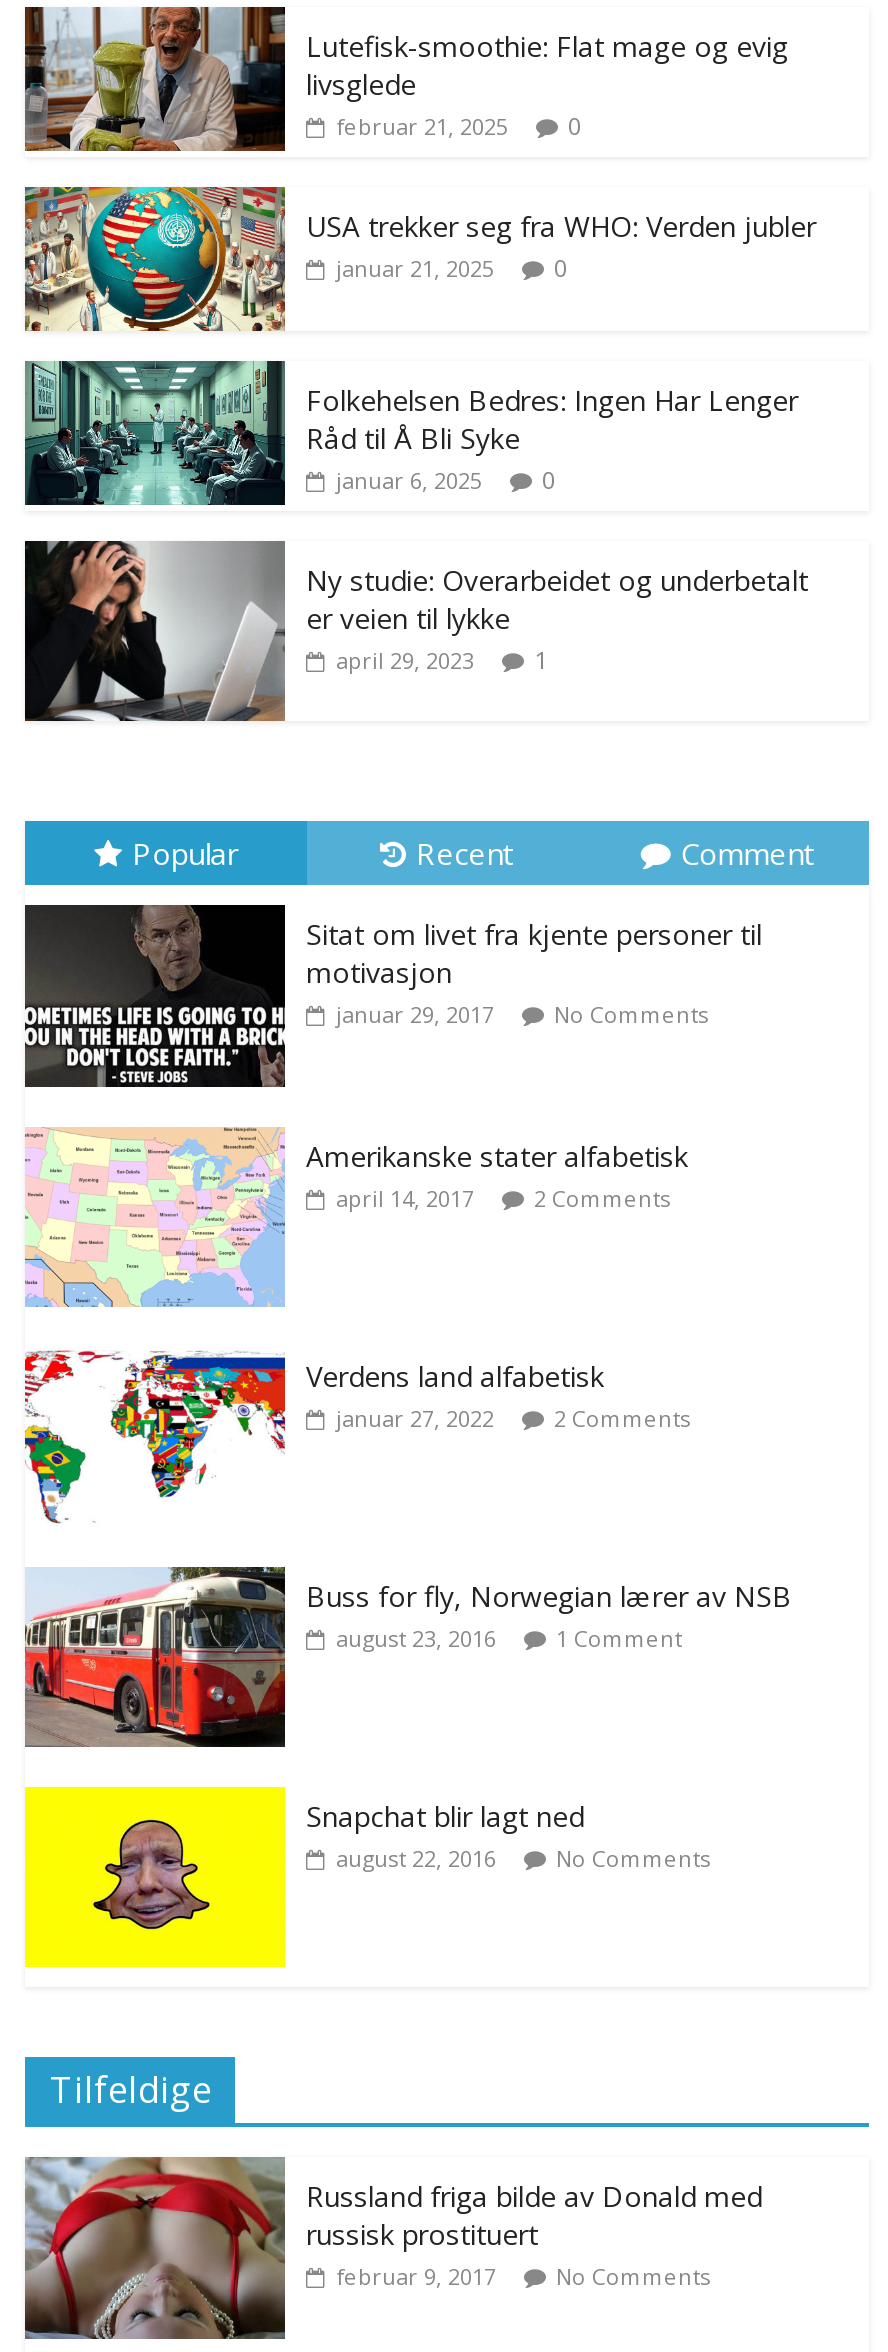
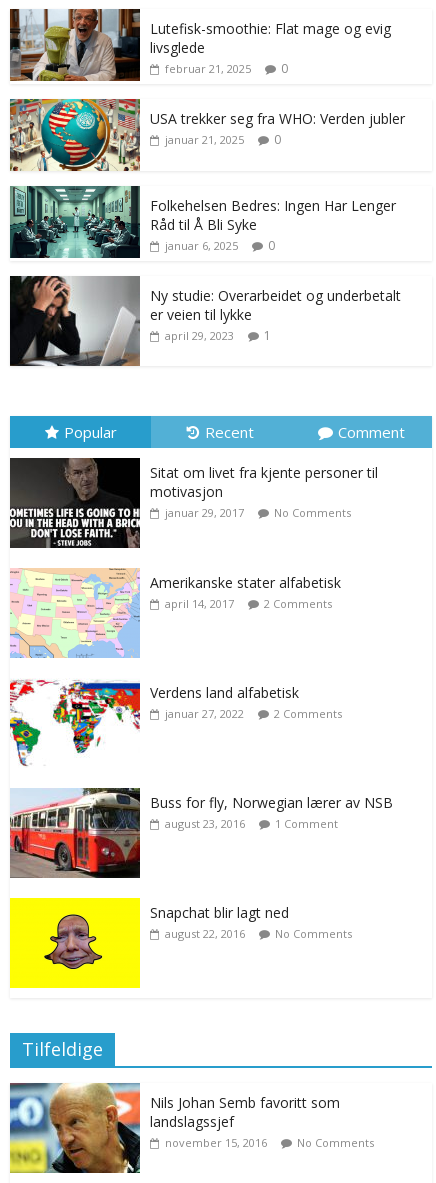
[23,2155,762,2341] [image] | Russland friga bilde av Donald med | russisk prostituert | februar 9, 2017 -> [9,1083,340,1174] [image] | Nils Johan Semb favoritt som | landslagssjef | november 15, 2016

